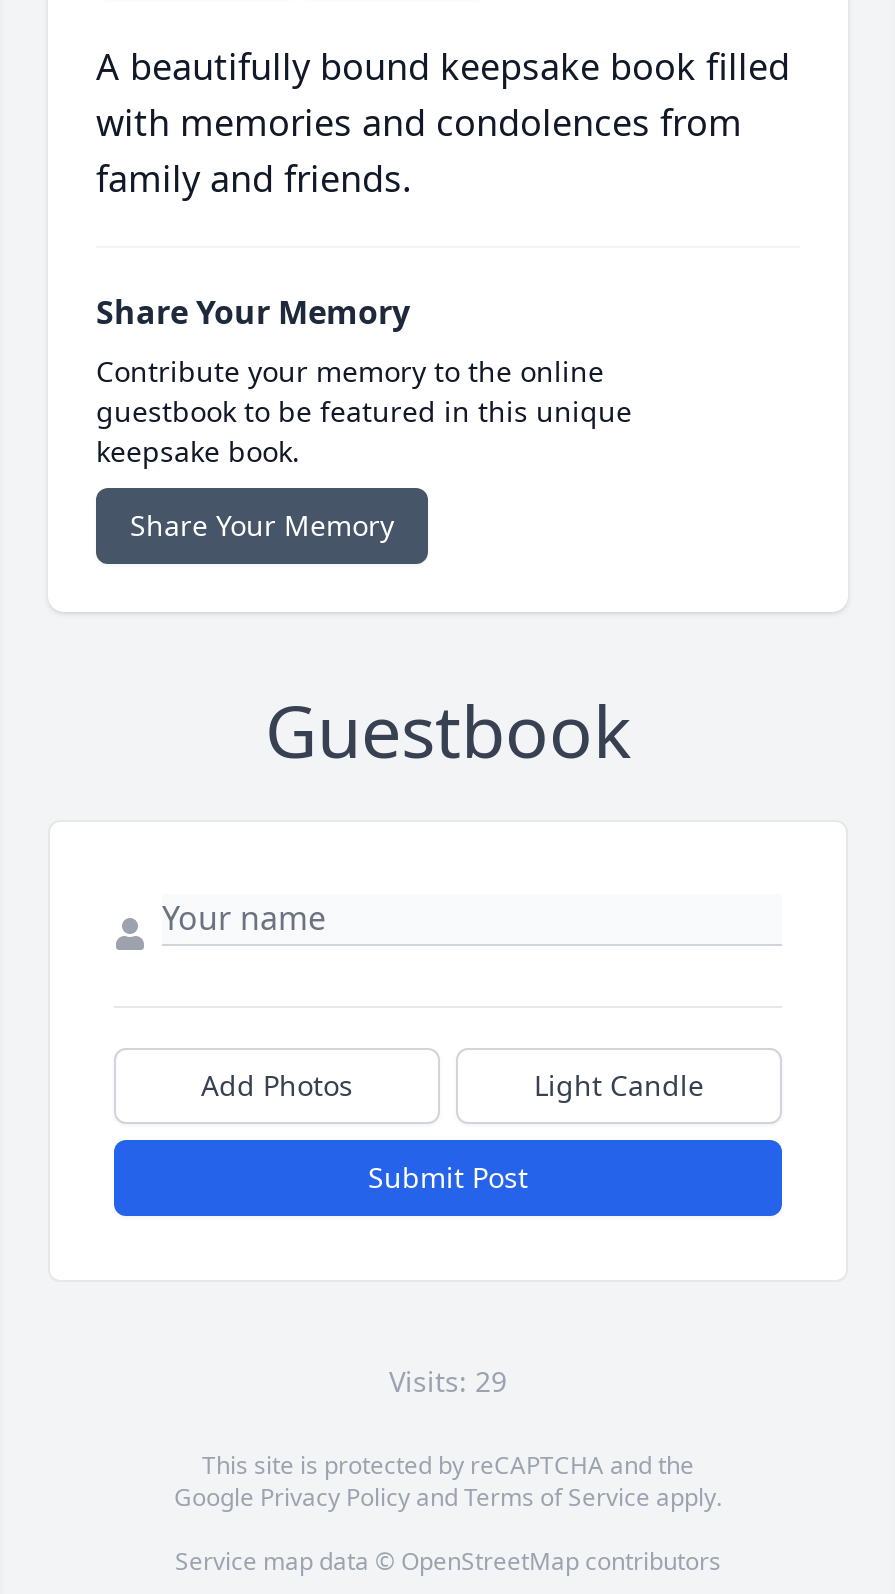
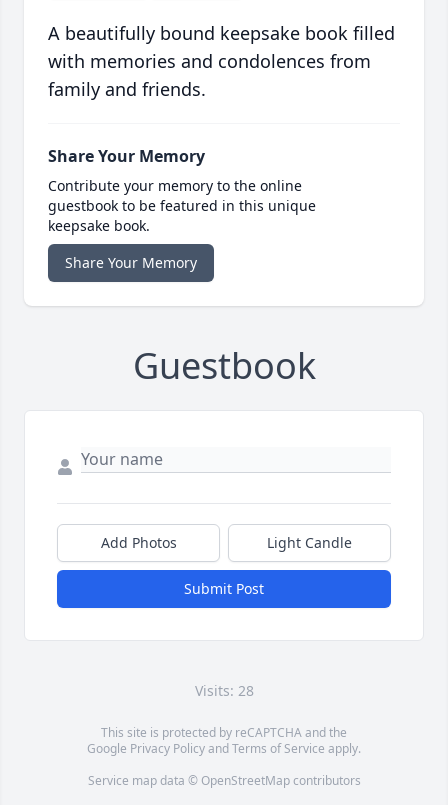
[389,1362,507,1400] Visits: 29 -> [194,681,253,700] Visits: 28

